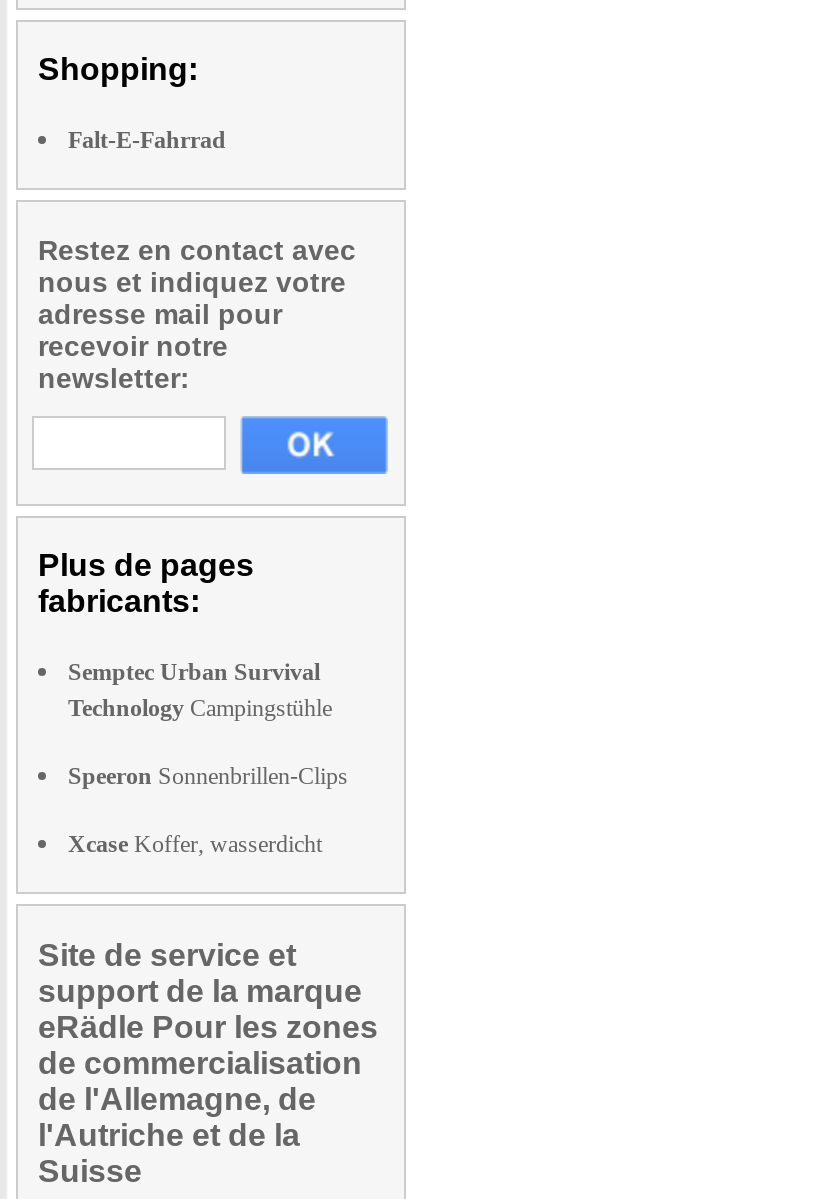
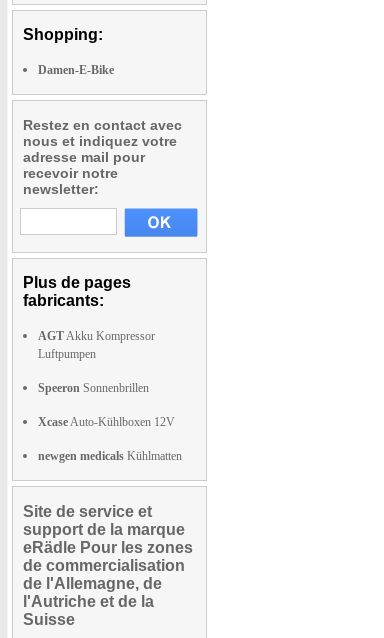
[68,127,226,155] Falt-E-Fahrrad -> [38,63,114,77] Damen-E-Bike
[68,659,348,859] Semptec Urban Survival | Technology Campingstühle | Speeron Sonnenbrillen-Clips | Xcase Koffer, wasserdicht -> [38,329,182,463] AGTAkku Kompressor | Luftpumpen | Speeron Sonnenbrillen | XcaseAuto-Kühlboxen 12V | newgen medicals Kühlmatten

